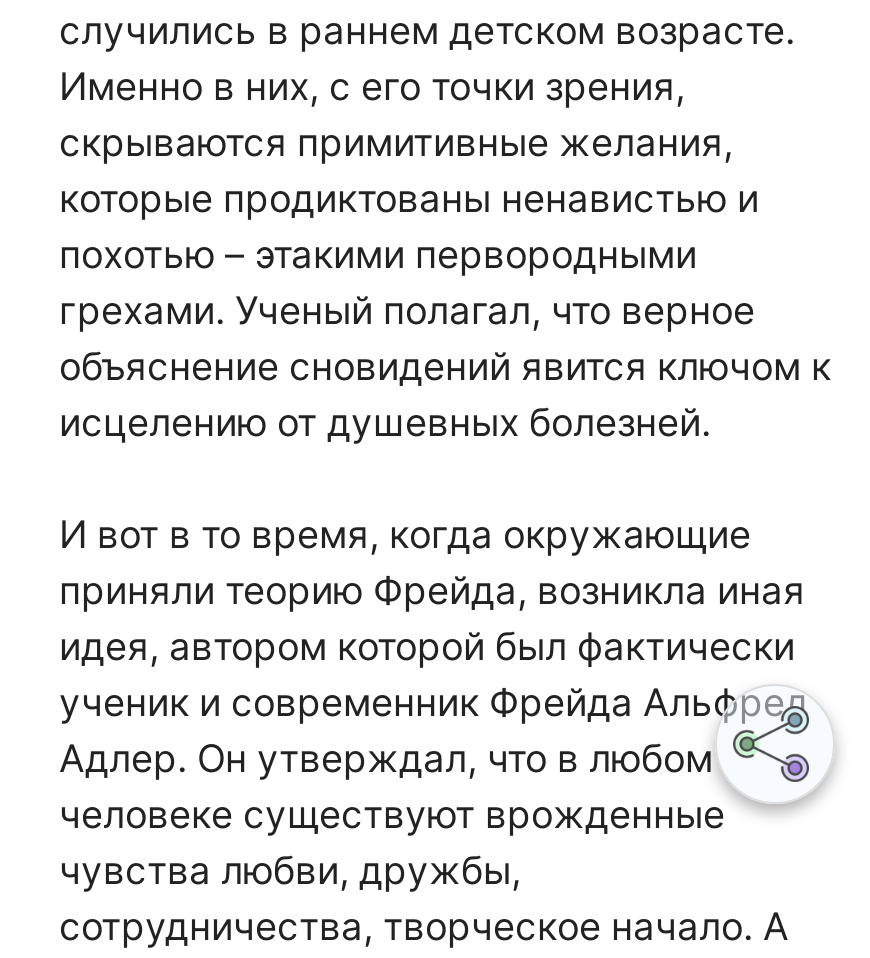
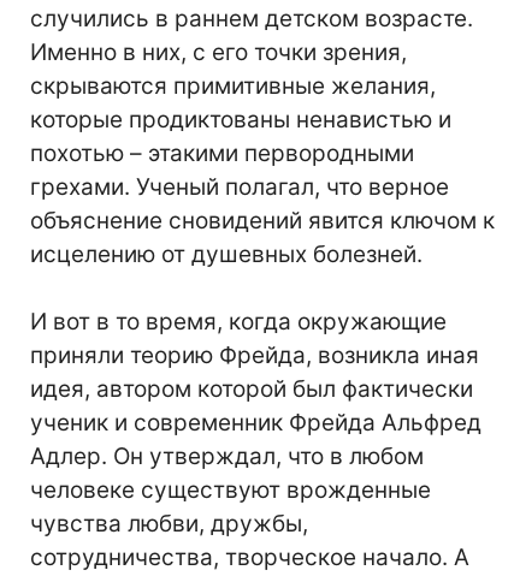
[721,702,841,818] [image] -> none

